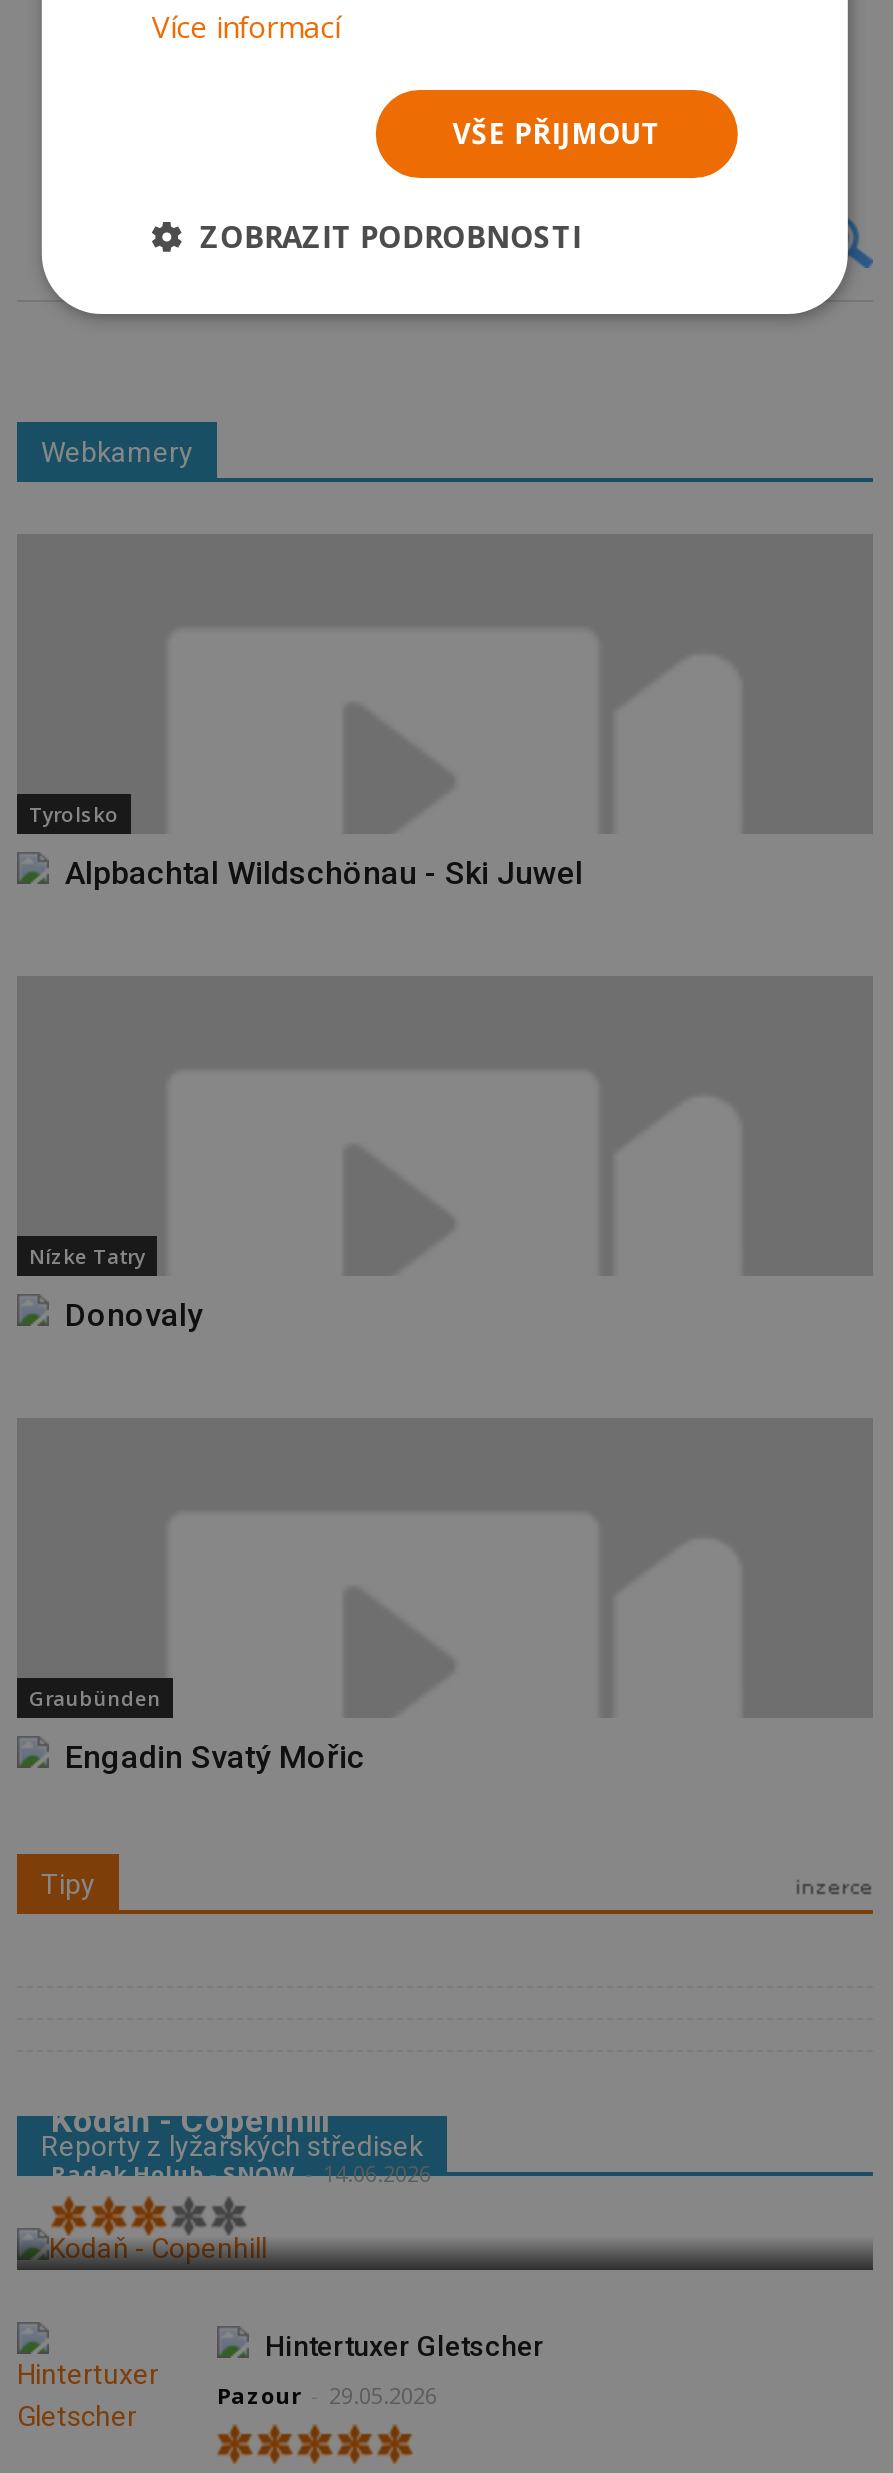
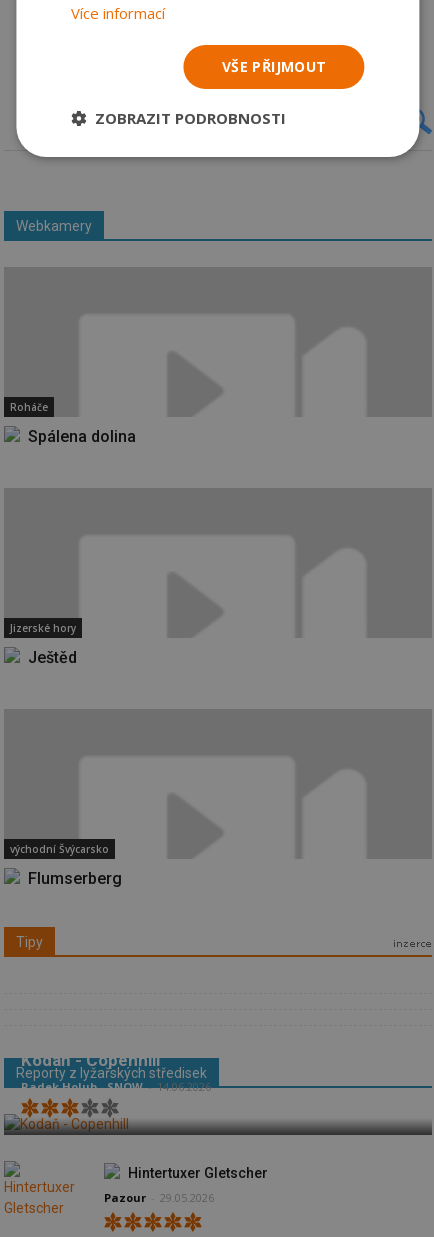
[29,800,119,828] Tyrolsko -> [10,400,48,414] Roháče
[65,854,583,892] Alpbachtal Wildschönau - Ski Juwel -> [28,427,136,446] Spálena dolina
[29,1242,145,1270] Nízke Tatry -> [10,621,76,635] Jizerské hory
[65,1296,203,1334] Donovaly -> [28,648,77,667] Ještěd
[29,1684,161,1712] Graubünden -> [10,842,109,856] východní Švýcarsko
[65,1738,365,1776] Engadin Svatý Mořic -> [28,869,122,888] Flumserberg

